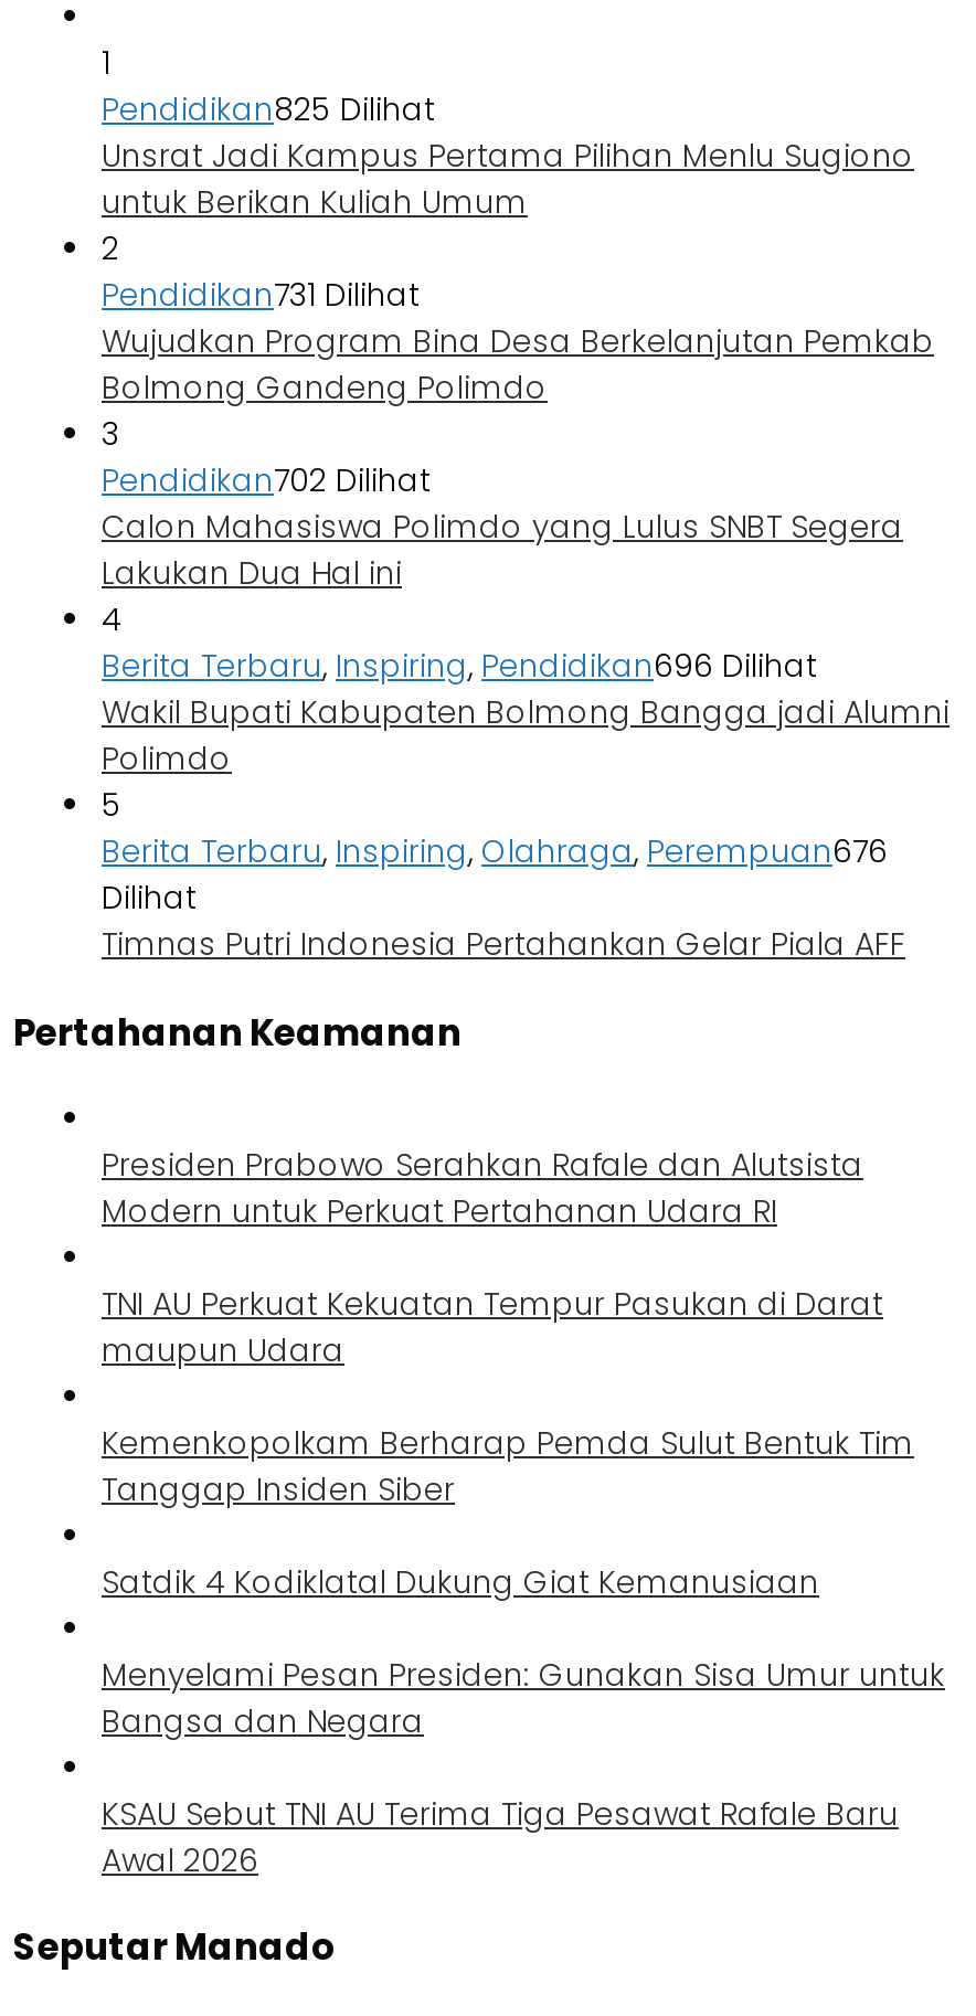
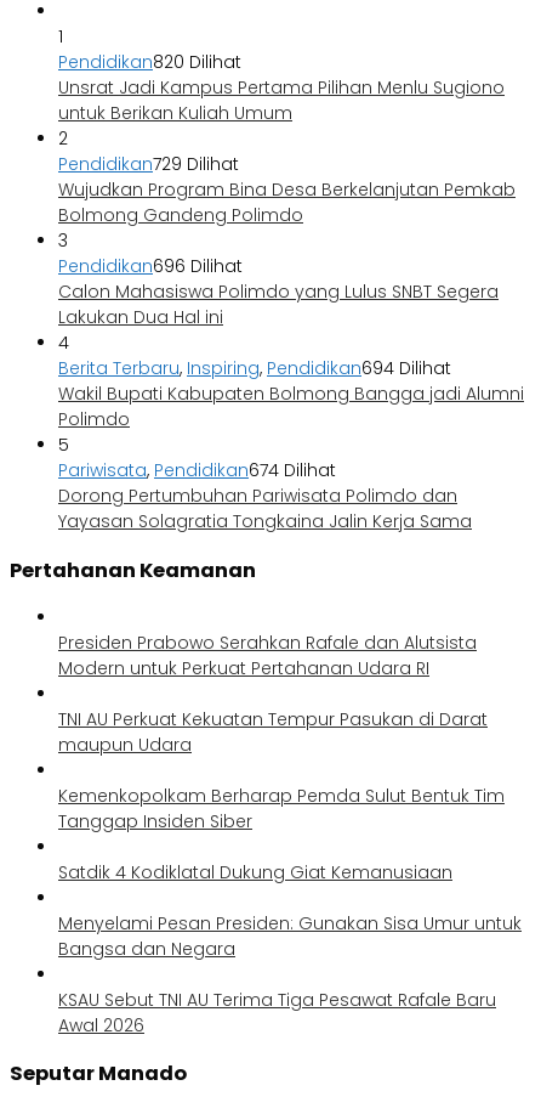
[102,88,435,132] Pendidikan825 Dilihat -> [58,50,241,74] Pendidikan820 Dilihat
[102,273,420,317] Pendidikan731 Dilihat -> [58,152,239,176] Pendidikan729 Dilihat
[102,459,431,503] Pendidikan702 Dilihat -> [58,254,243,278] Pendidikan696 Dilihat
[102,644,817,688] Berita Terbaru, Inspiring, Pendidikan696 Dilihat -> [58,356,451,381] Berita Terbaru, Inspiring, Pendidikan694 Dilihat
[102,830,905,966] Berita Terbaru, Inspiring, Olahraga, Perempuan676 | Dilihat | Timnas Putri Indonesia Pertahankan Gelar Piala AFF -> [58,458,472,534] Pariwisata, Pendidikan674 Dilihat | Dorong Pertumbuhan Pariwisata Polimdo dan | Yayasan Solagratia Tongkaina Jalin Kerja Sama

